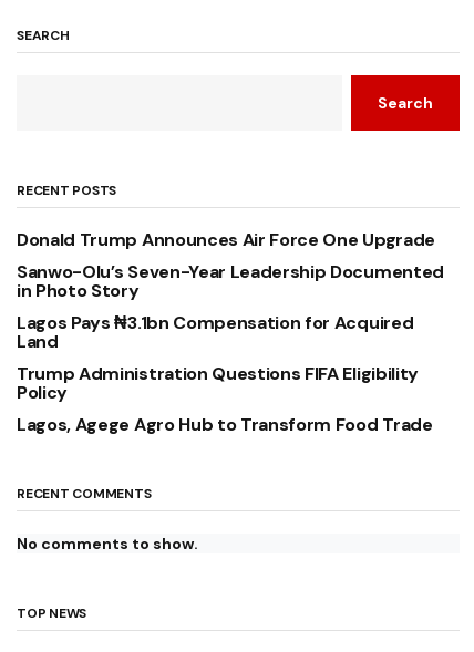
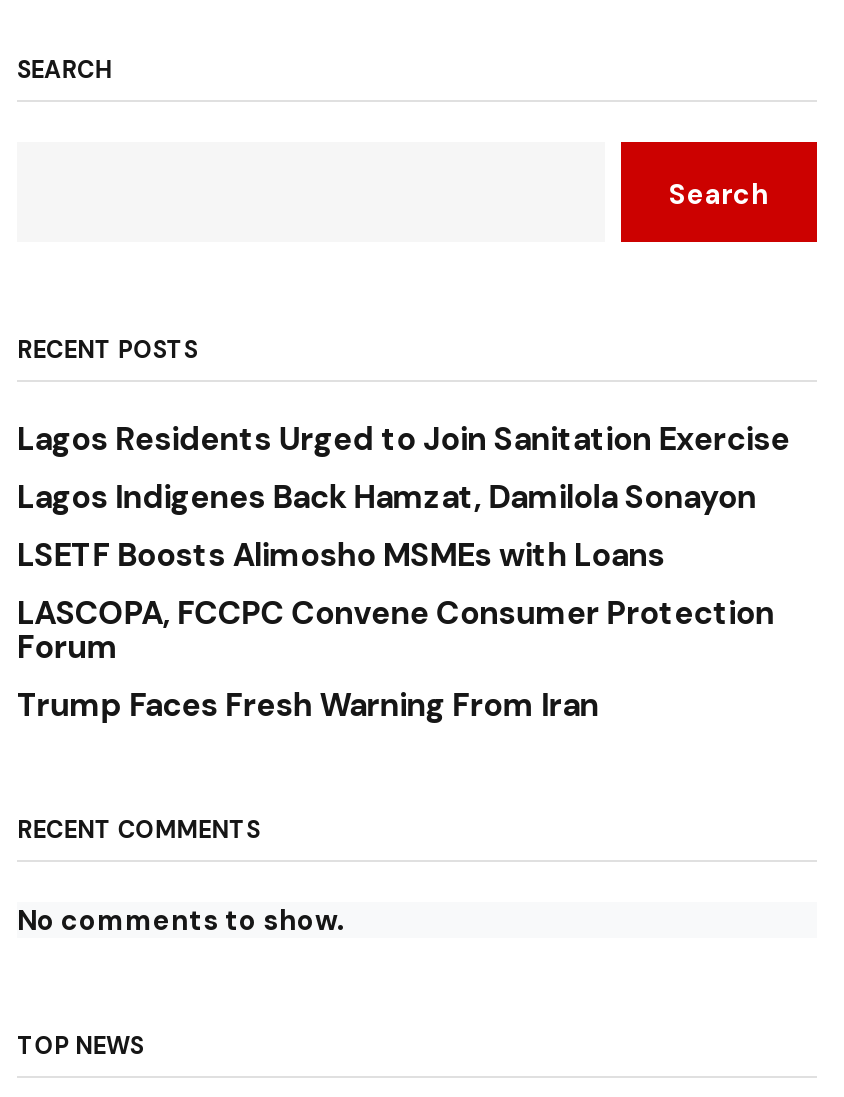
[17,228,444,436] Donald Trump Announces Air Force One Upgrade | Sanwo-Olu’s Seven-Year Leadership Documented | in Photo Story | Lagos Pays ₦3.1bn Compensation for Acquired | Land | Trump Administration Questions FIFA Eligibility | Policy | Lagos, Agege Agro Hub to Transform Food Trade -> [17,418,790,726] Lagos Residents Urged to Join Sanitation Exercise | Lagos Indigenes Back Hamzat, Damilola Sonayon | LSETF Boosts Alimosho MSMEs with Loans | LASCOPA, FCCPC Convene Consumer Protection | Forum | Trump Faces Fresh Warning From Iran

